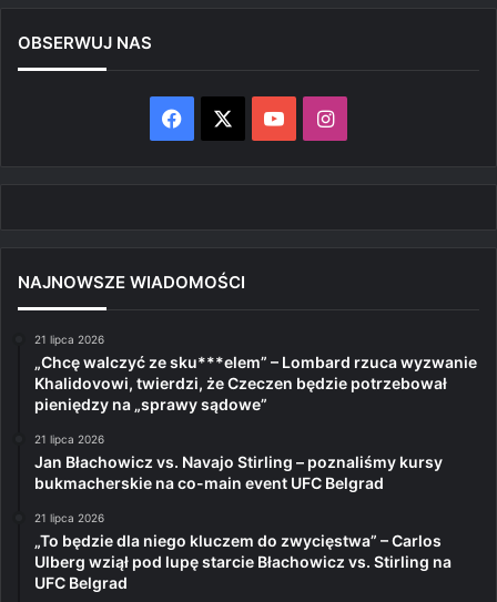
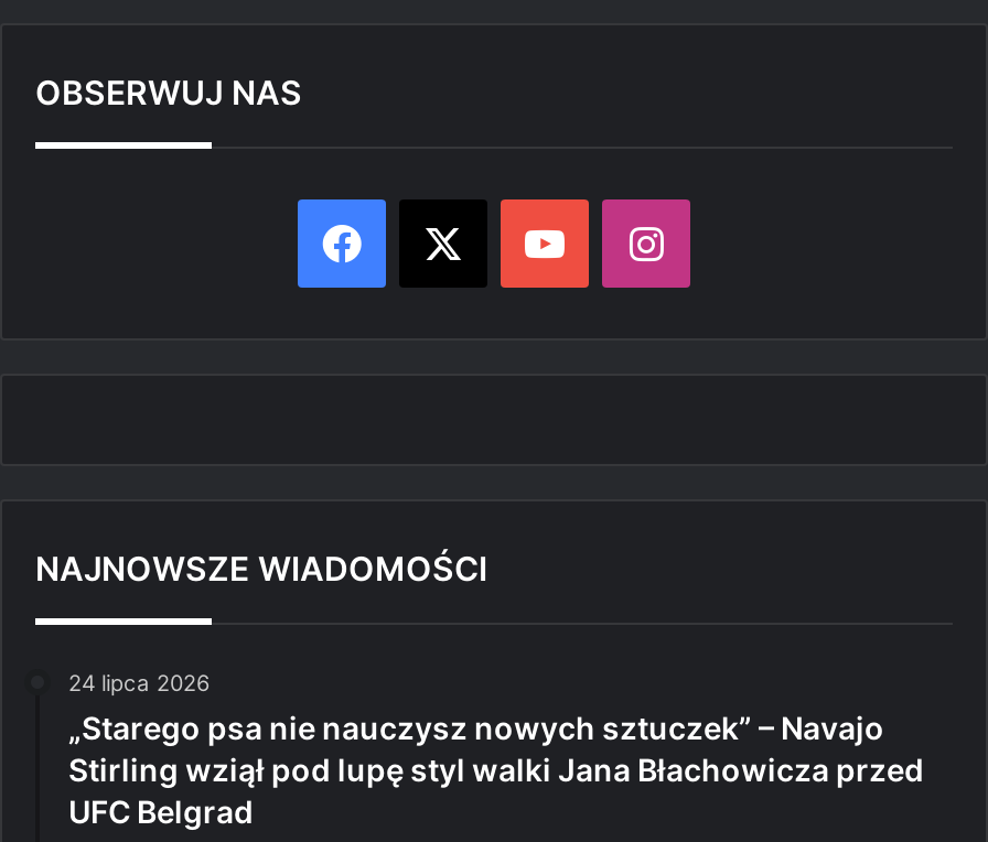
[34,332,477,571] 21 lipca 2026 | „Chcę walczyć ze sku***elem” – Lombard rzuca wyzwanie | Khalidovowi, twierdzi, że Czeczen będzie potrzebował | pieniędzy na „sprawy sądowe” | 21 lipca 2026 | Jan Błachowicz vs. Navajo Stirling – poznaliśmy kursy | bukmacherskie na co-main event UFC Belgrad | 21 lipca 2026 | „To będzie dla niego kluczem do zwycięstwa” – Carlos | Ulberg wziął pod lupę starcie Błachowicz vs. Stirling na -> [68,669,924,788] 24 lipca 2026 | „Starego psa nie nauczysz nowych sztuczek” – Navajo | Stirling wziął pod lupę styl walki Jana Błachowicza przed

